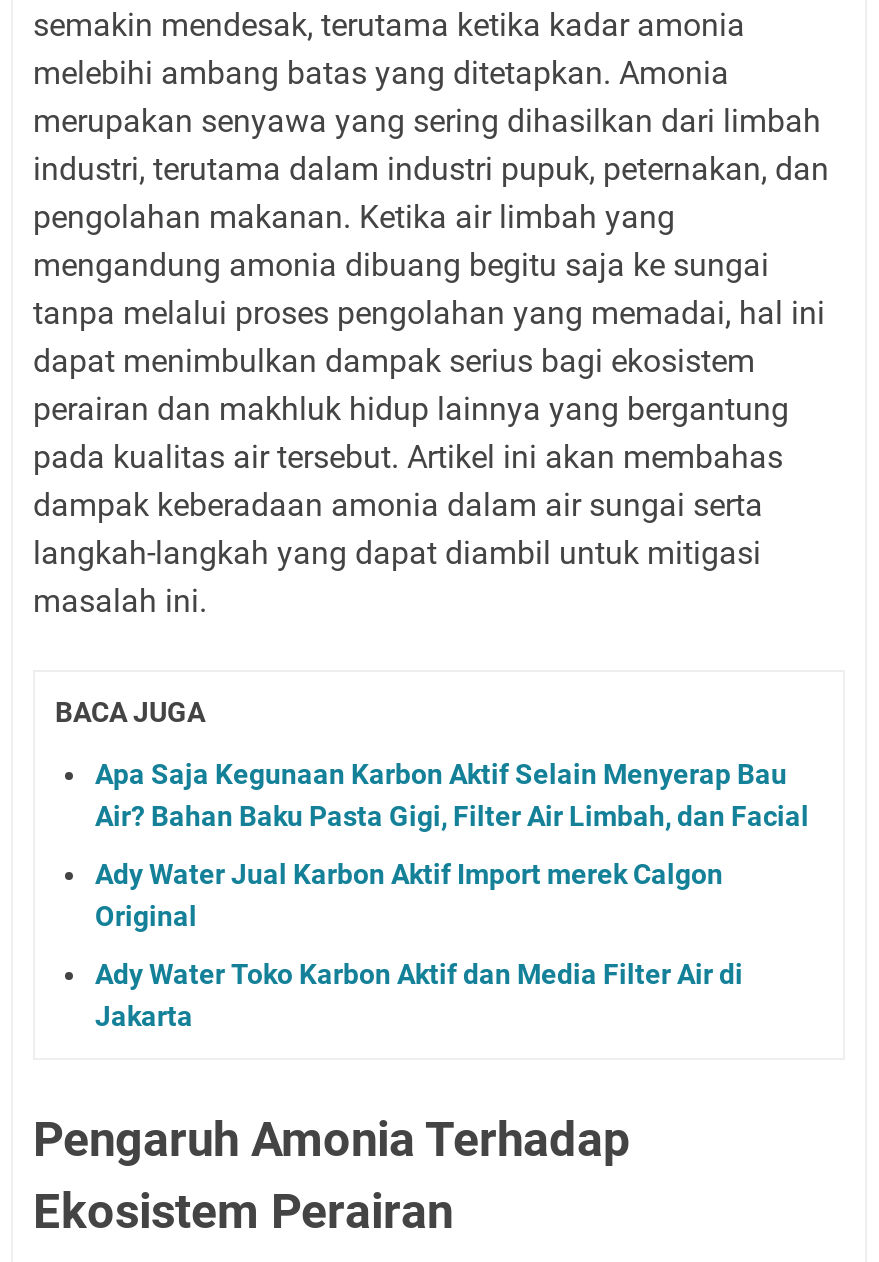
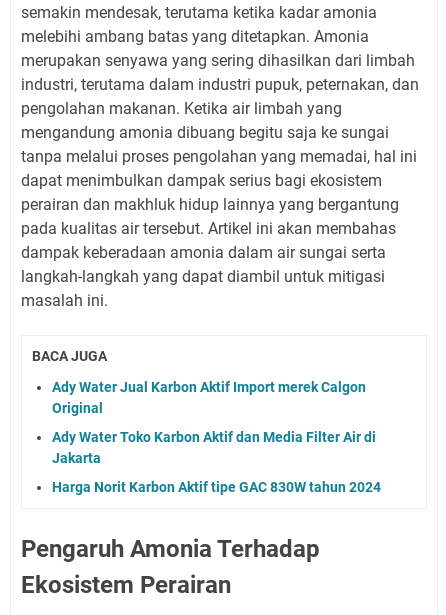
[95,758,809,832] Apa Saja Kegunaan Karbon Aktif Selain Menyerap Bau | Air? Bahan Baku Pasta Gigi, Filter Air Limbah, dan Facial -> none
moved [95,858,743,1032] -> [52,379,376,466]: Ady Water Jual Karbon Aktif Import merek Calgon | Original | Ady Water Toko Karbon Aktif dan Media Filter Air di | Jakarta
none -> [52,479,381,495] Harga Norit Karbon Aktif tipe GAC 830W tahun 2024

